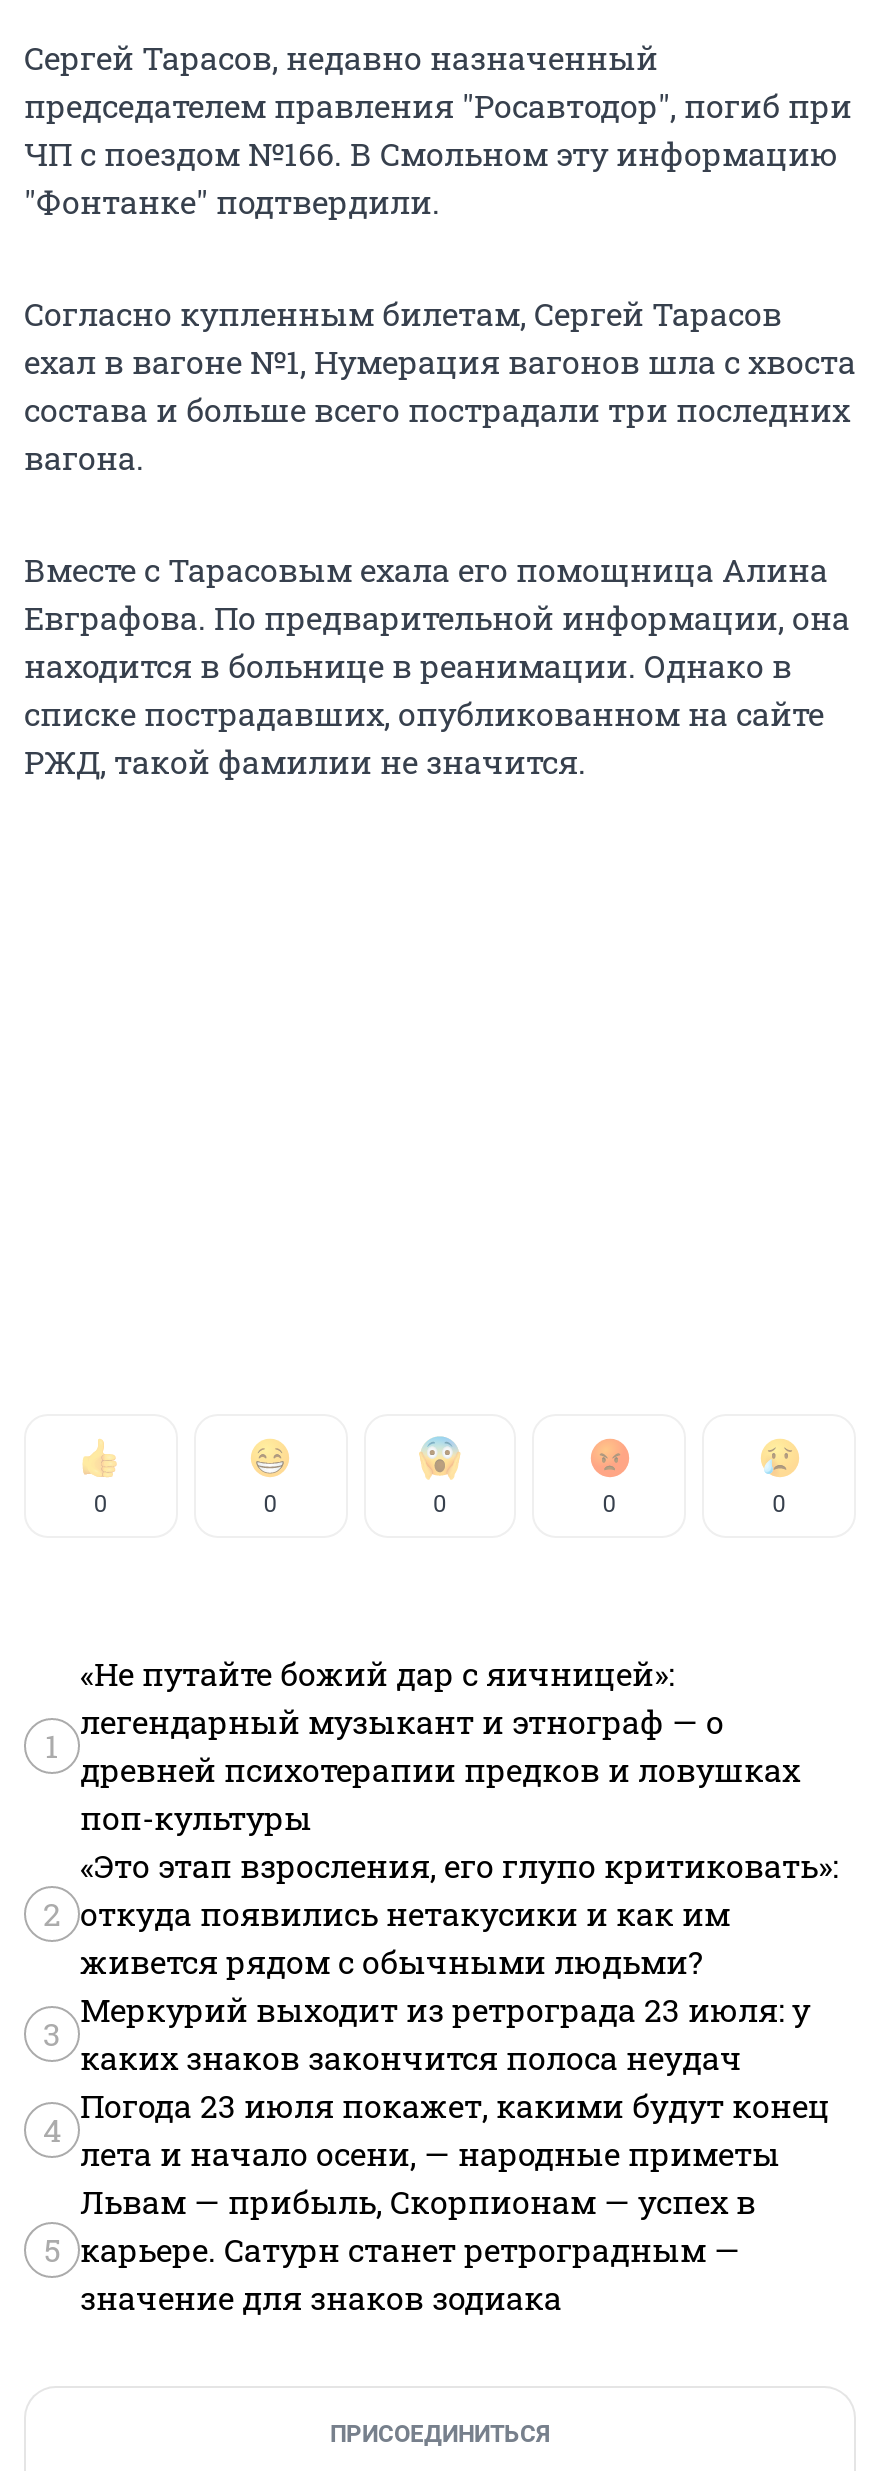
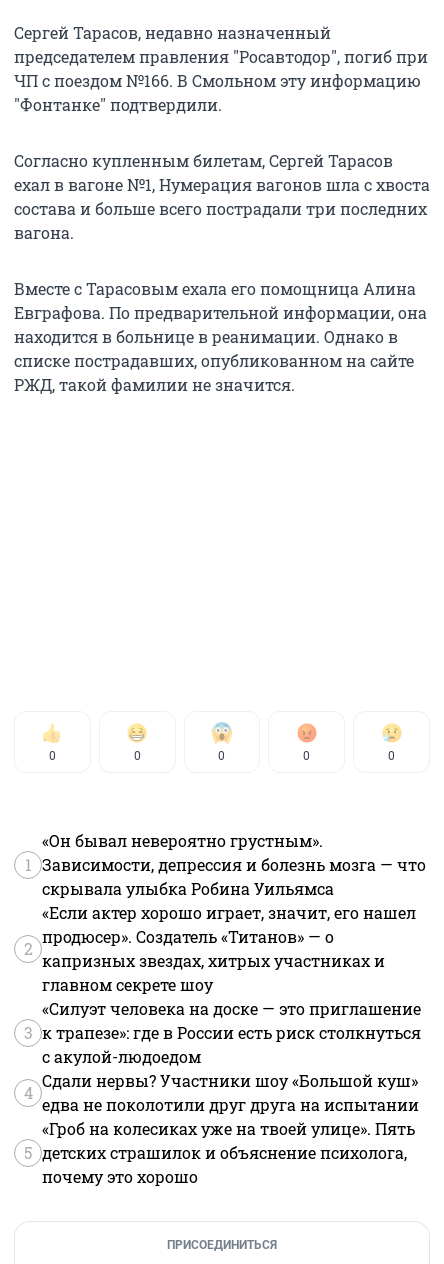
[80,1652,800,1838] «Не путайте божий дар с яичницей»: | легендарный музыкант и этнограф — о | древней психотерапии предков и ловушках | поп-культуры -> [42,830,426,899] «Он бывал невероятно грустным». | Зависимости, депрессия и болезнь мозга — что | скрывала улыбка Робина Уильямса
[80,1844,838,1982] «Это этап взросления, его глупо критиковать»: | откуда появились нетакусики и как им | живется рядом с обычными людьми? -> [42,902,416,995] «Если актер хорошо играет, значит, его нашел | продюсер». Создатель «Титанов» — о | капризных звездах, хитрых участниках и | главном секрете шоу
[80,1988,810,2078] Меркурий выходит из ретрограда 23 июля: у | каких знаков закончится полоса неудач -> [42,998,421,1067] «Силуэт человека на доске — это приглашение | к трапезе»: где в России есть риск столкнуться | с акулой-людоедом
[80,2084,830,2174] Погода 23 июля покажет, какими будут конец | лета и начало осени, — народные приметы -> [42,1070,419,1115] Сдали нервы? Участники шоу «Большой куш» | едва не поколотили друг друга на испытании
[80,2180,756,2318] Львам — прибыль, Скорпионам — успех в | карьере. Сатурн станет ретроградным — | значение для знаков зодиака -> [42,1118,415,1187] «Гроб на колесиках уже на твоей улице». Пять | детских страшилок и объяснение психолога, | почему это хорошо

